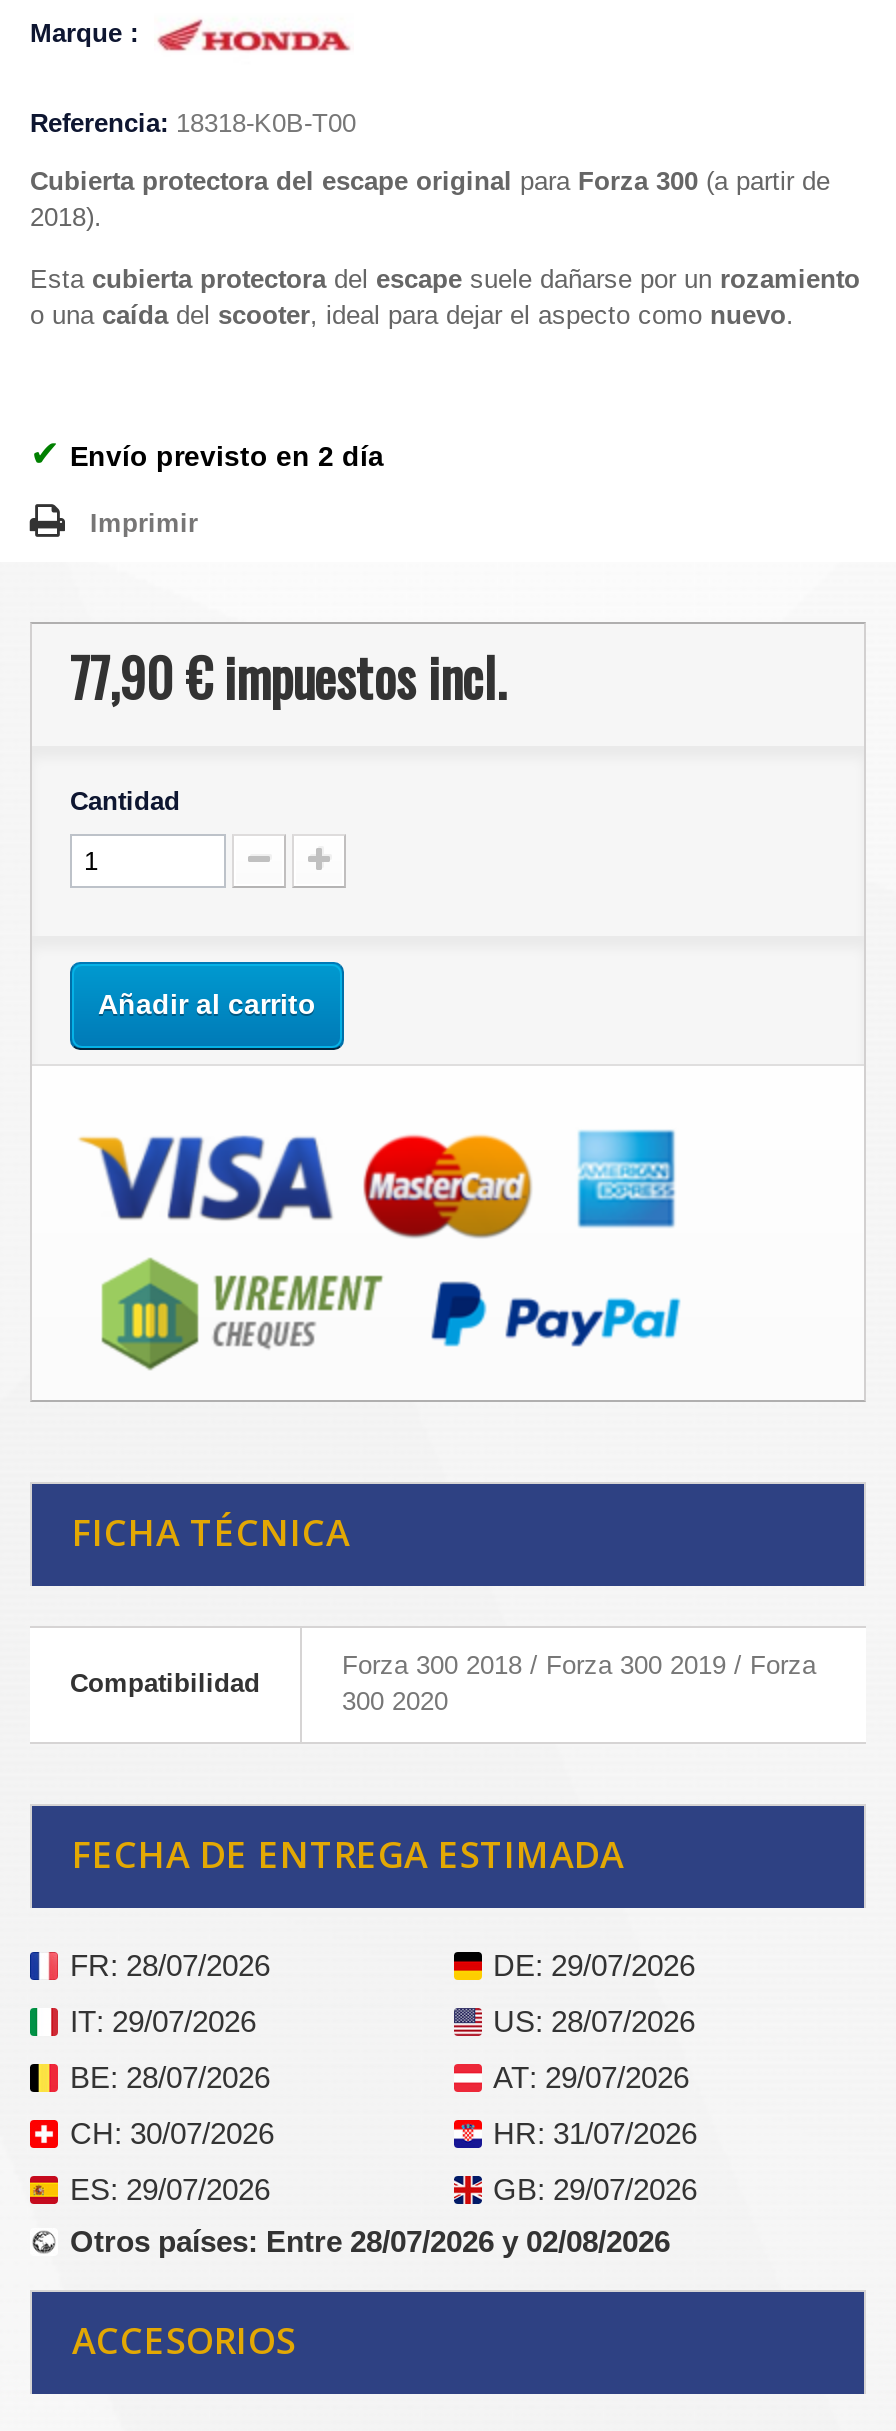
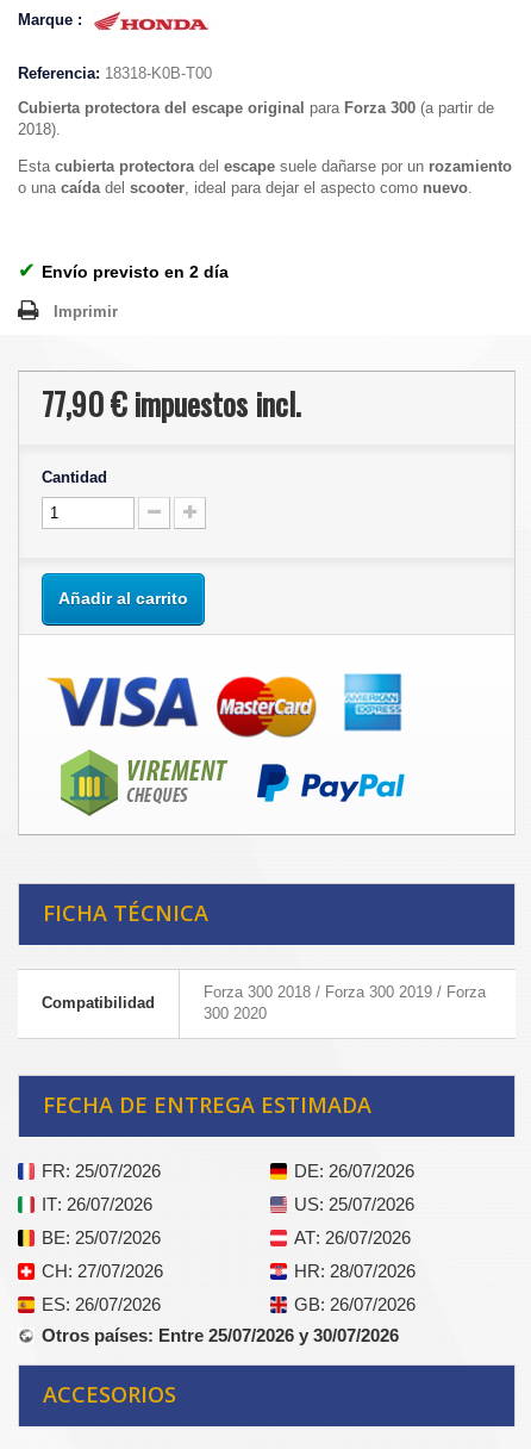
[70,1948,270,1982] FR: 28/07/2026 -> [42,1161,161,1181] FR: 25/07/2026
[493,1948,695,1982] DE: 29/07/2026 -> [293,1161,414,1181] DE: 26/07/2026
[70,2004,256,2038] IT: 29/07/2026 -> [42,1194,152,1214] IT: 26/07/2026
[493,2004,695,2038] US: 28/07/2026 -> [293,1194,414,1214] US: 25/07/2026
[70,2060,270,2094] BE: 28/07/2026 -> [42,1227,161,1248] BE: 25/07/2026
[493,2060,689,2094] AT: 29/07/2026 -> [293,1227,410,1248] AT: 26/07/2026
[70,2116,274,2150] CH: 30/07/2026 -> [42,1261,163,1281] CH: 27/07/2026
[493,2116,697,2150] HR: 31/07/2026 -> [293,1261,415,1281] HR: 28/07/2026
[70,2172,270,2206] ES: 29/07/2026 -> [42,1294,161,1314] ES: 26/07/2026
[493,2172,697,2206] GB: 29/07/2026 -> [293,1294,415,1314] GB: 26/07/2026
[70,2224,670,2258] Otros países: Entre 28/07/2026 y 02/08/2026 -> [42,1325,399,1345] Otros países: Entre 25/07/2026 y 30/07/2026

